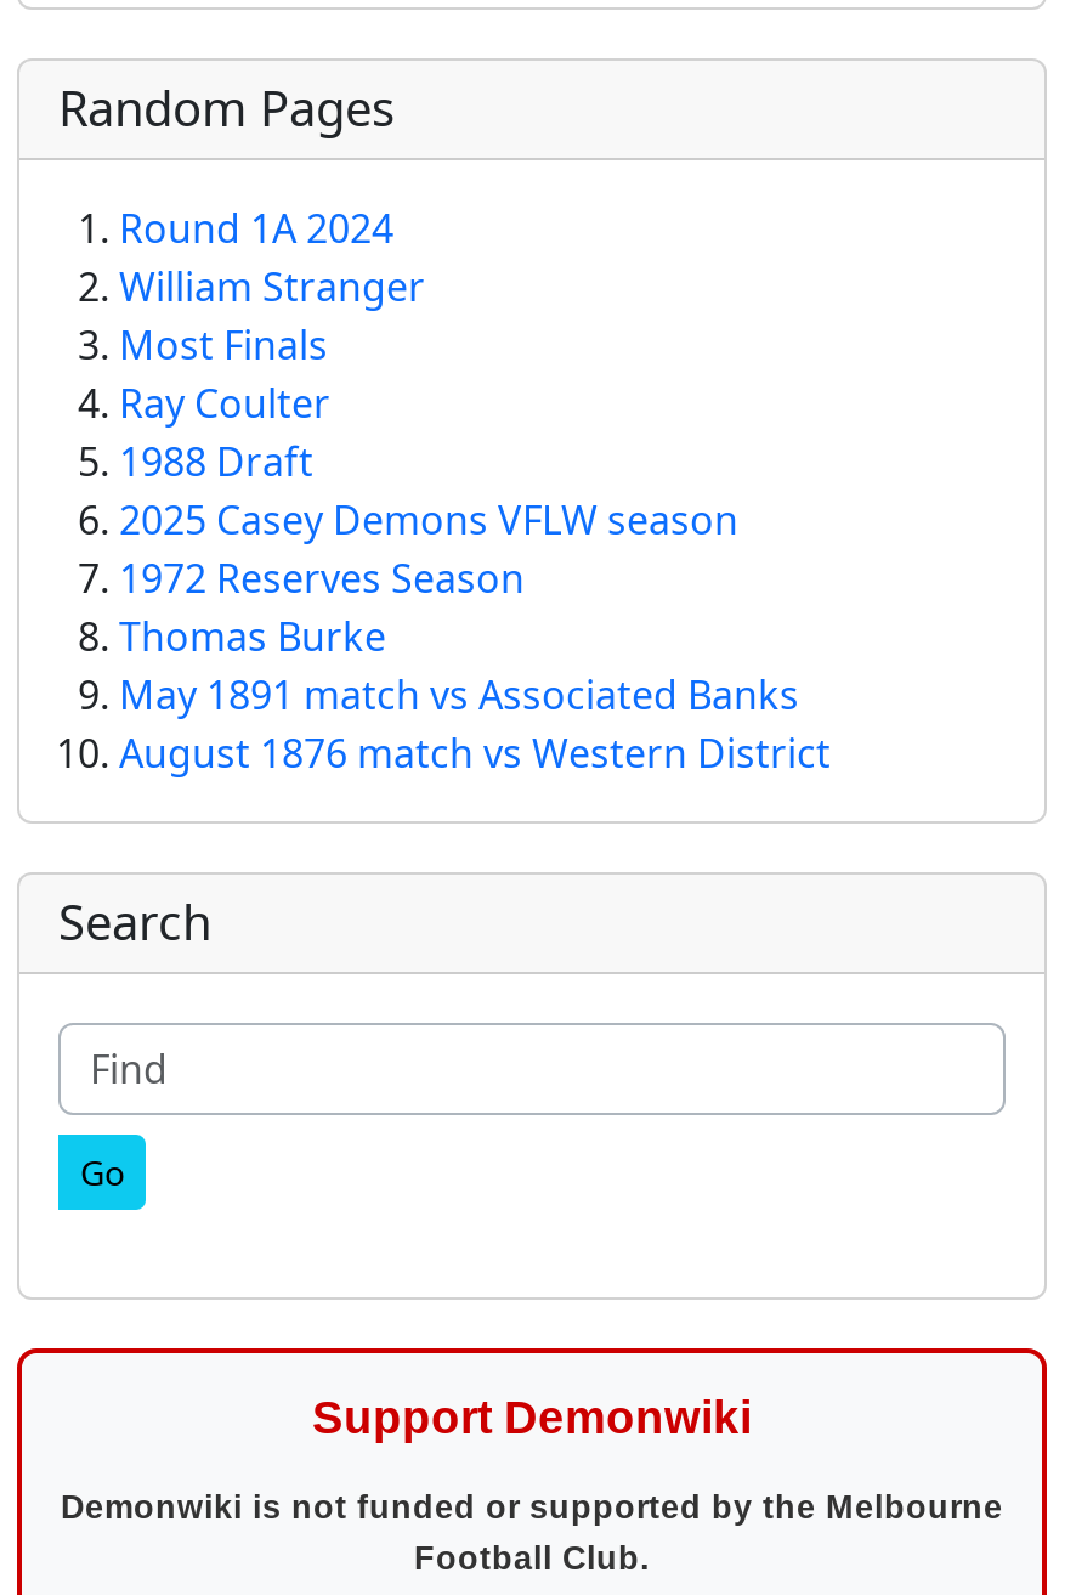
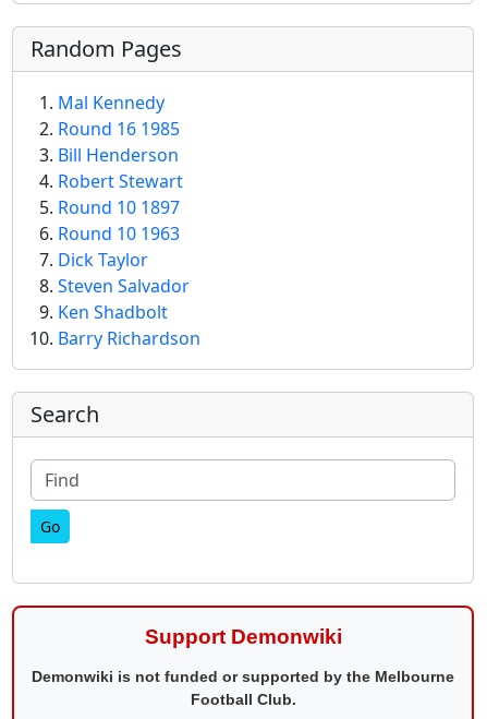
[119,203,831,781] Round 1A 2024 | William Stranger | Most Finals | Ray Coulter | 1988 Draft | 2025 Casey Demons VFLW season | 1972 Reserves Season | Thomas Burke | May 1891 match vs Associated Banks | August 1876 match vs Western District -> [58,91,200,351] Mal Kennedy | Round 16 1985 | Bill Henderson | Robert Stewart | Round 10 1897 | Round 10 1963 | Dick Taylor | Steven Salvador | Ken Shadbolt | Barry Richardson

